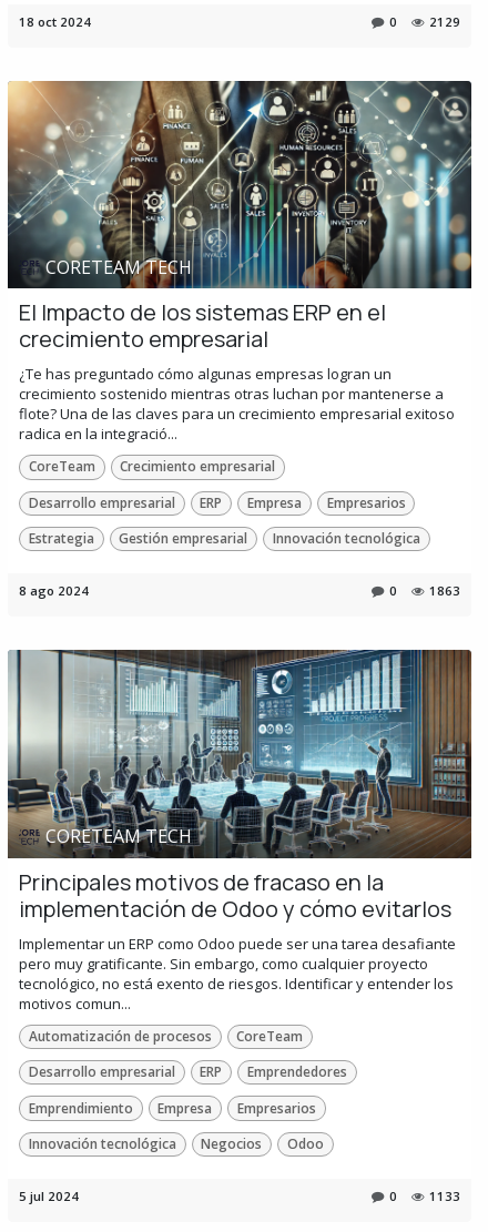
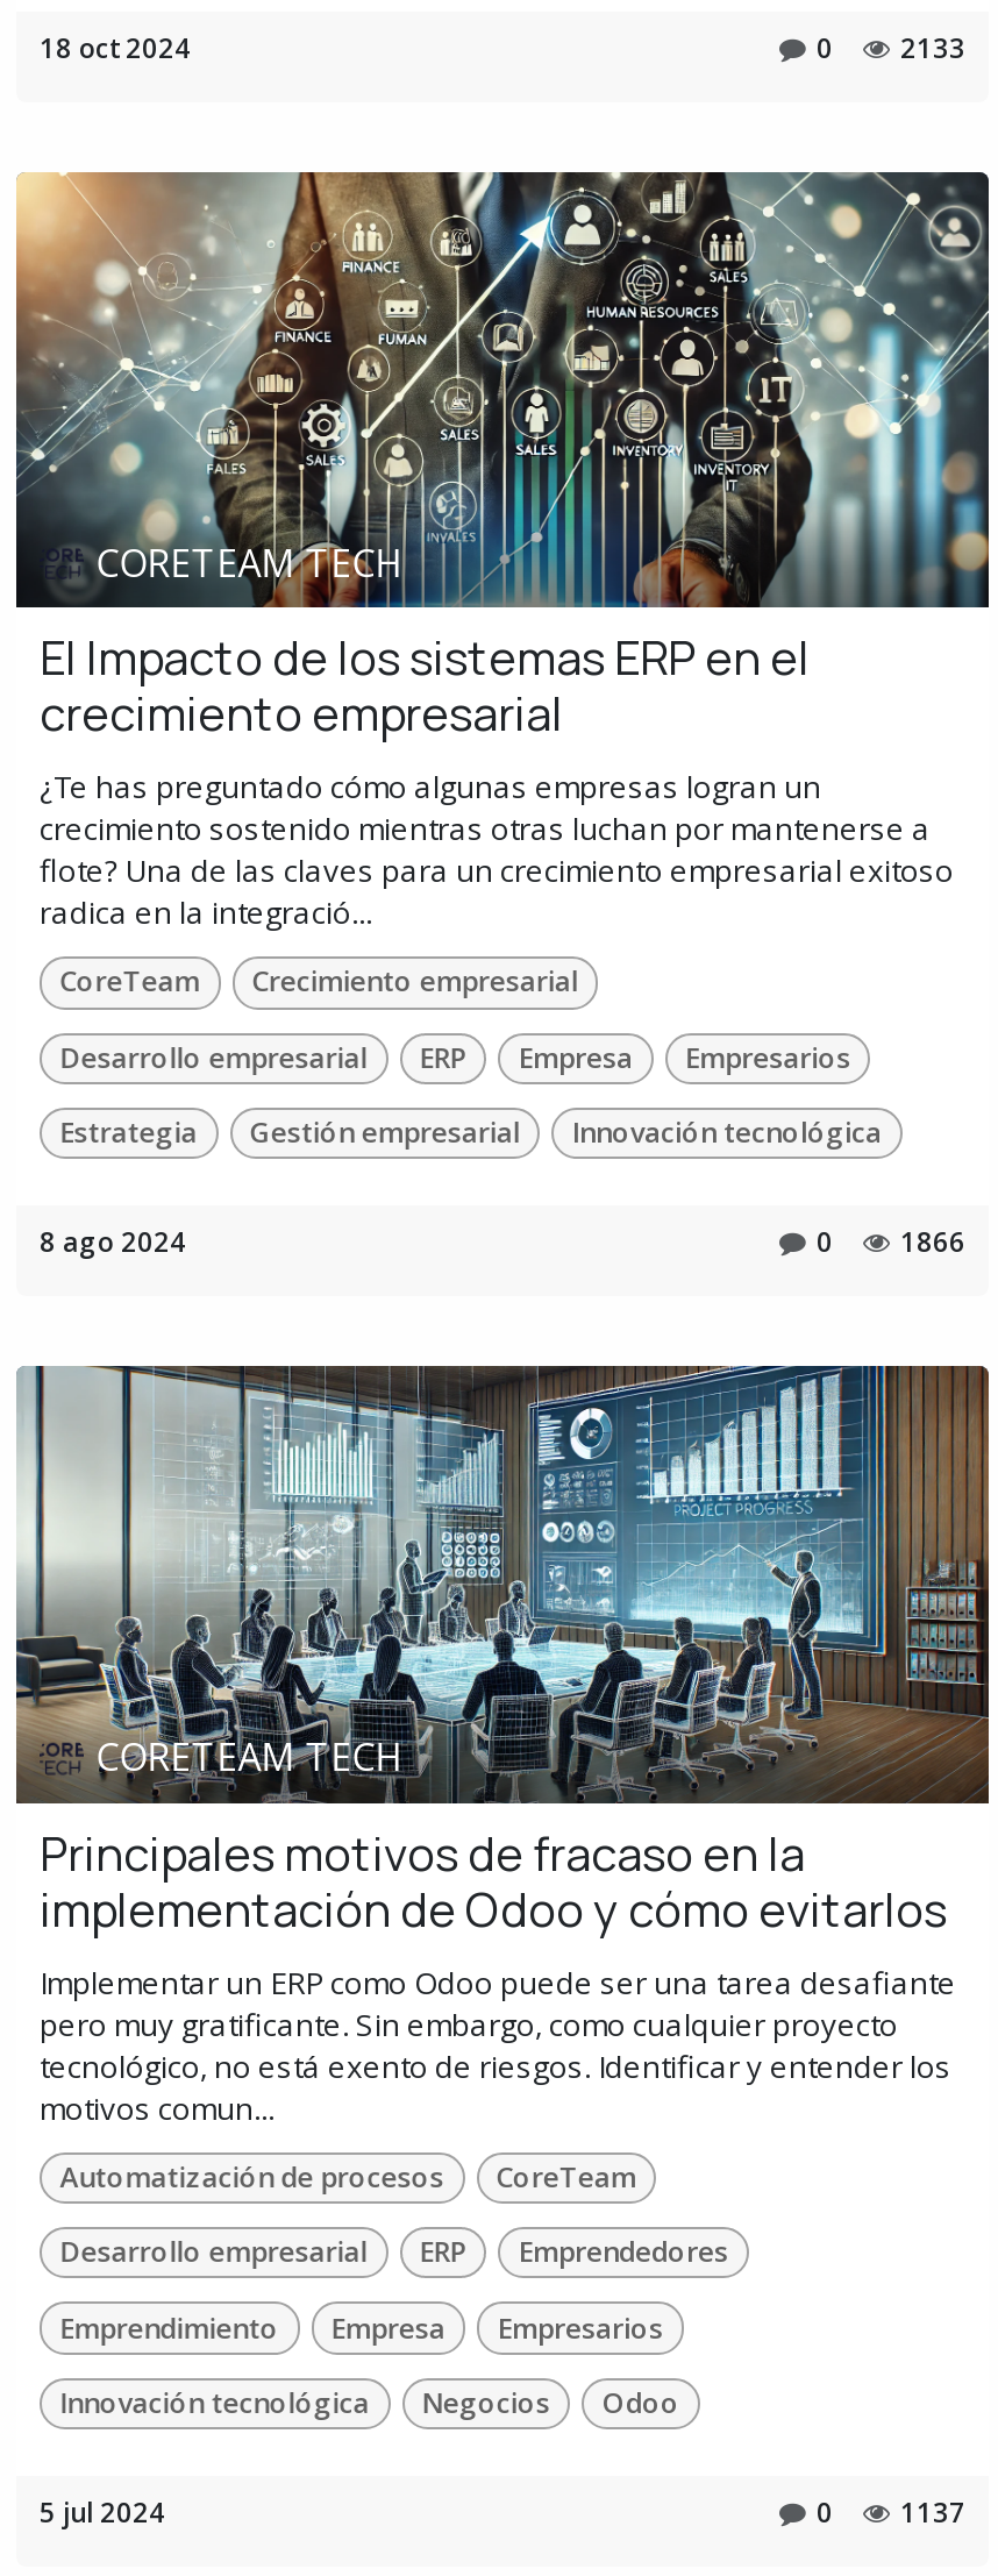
[389,13,460,30] 0 2129 -> [817,30,965,65] 0 2133
[389,583,460,599] 0 1863 -> [817,1225,965,1260] 0 1866
[389,1188,460,1204] 0 1133 -> [817,2495,965,2530] 0 1137

